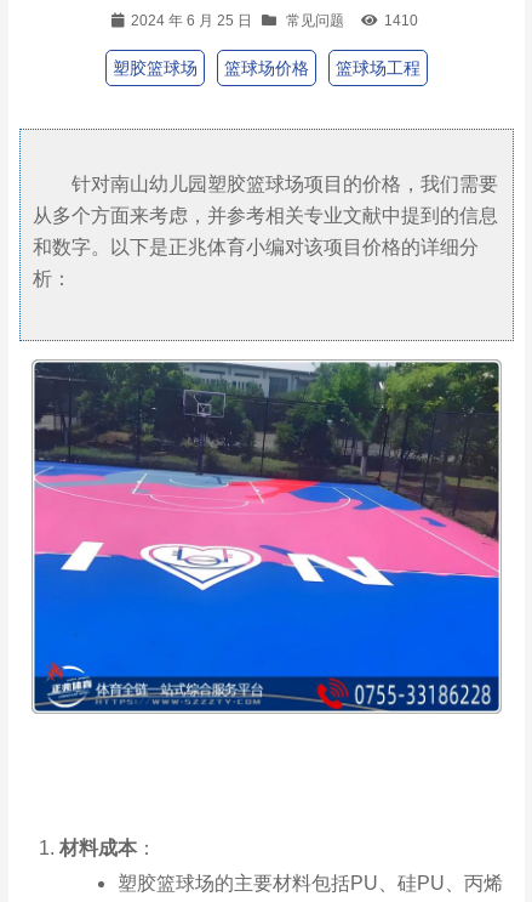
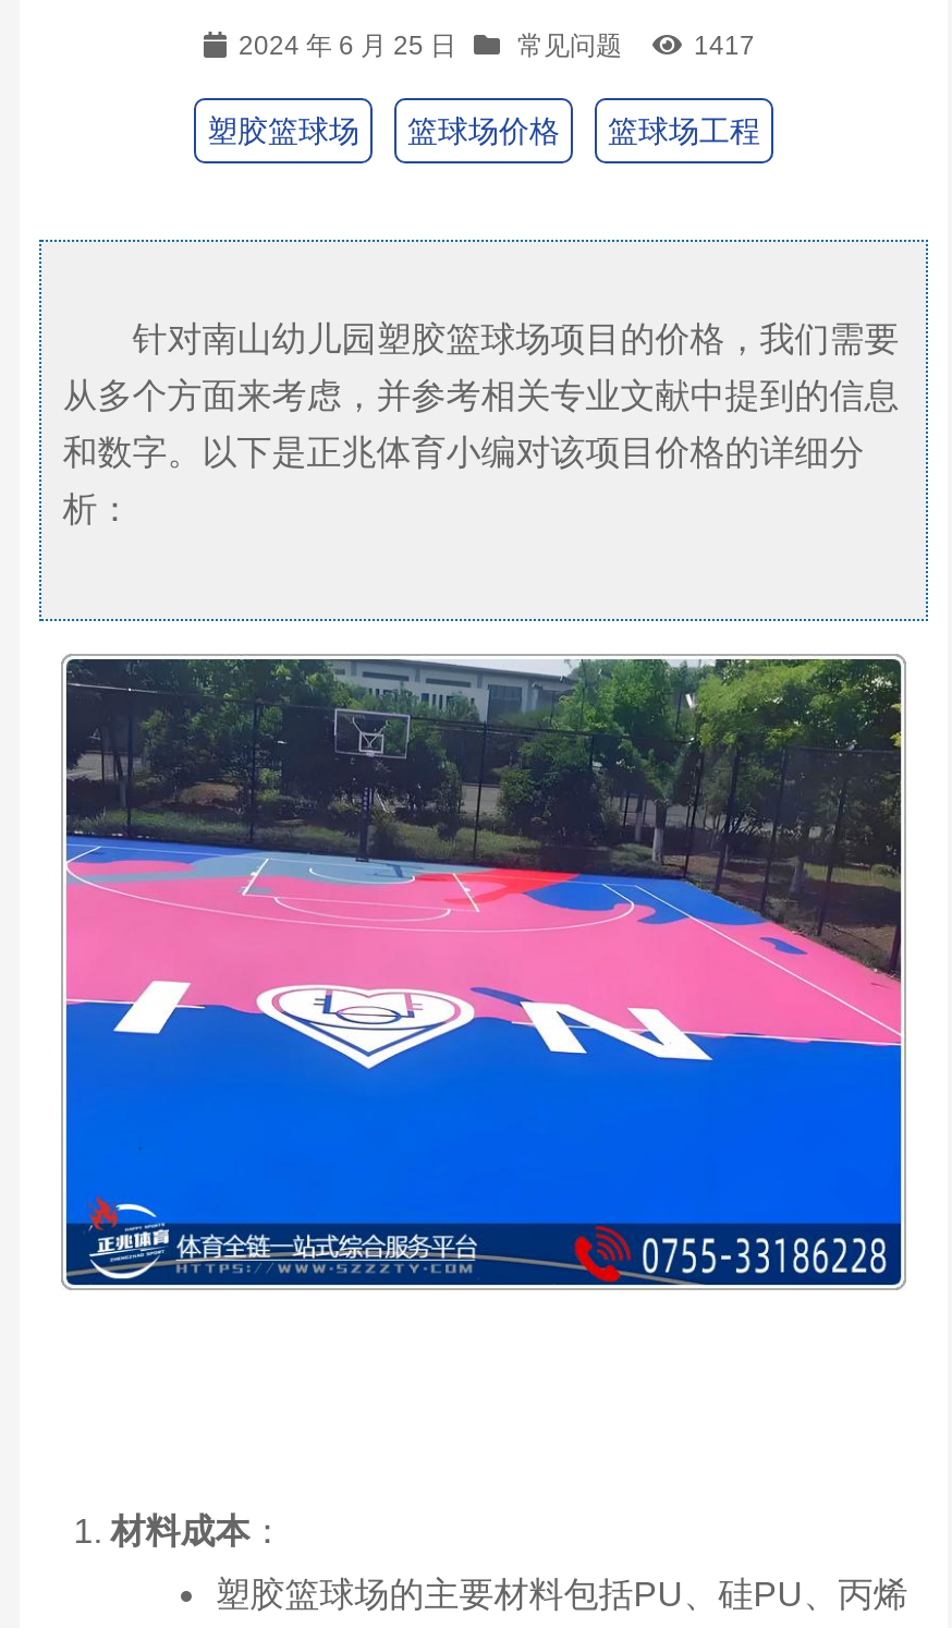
[384,13,417,30] 1410 -> [694,32,755,62] 1417

